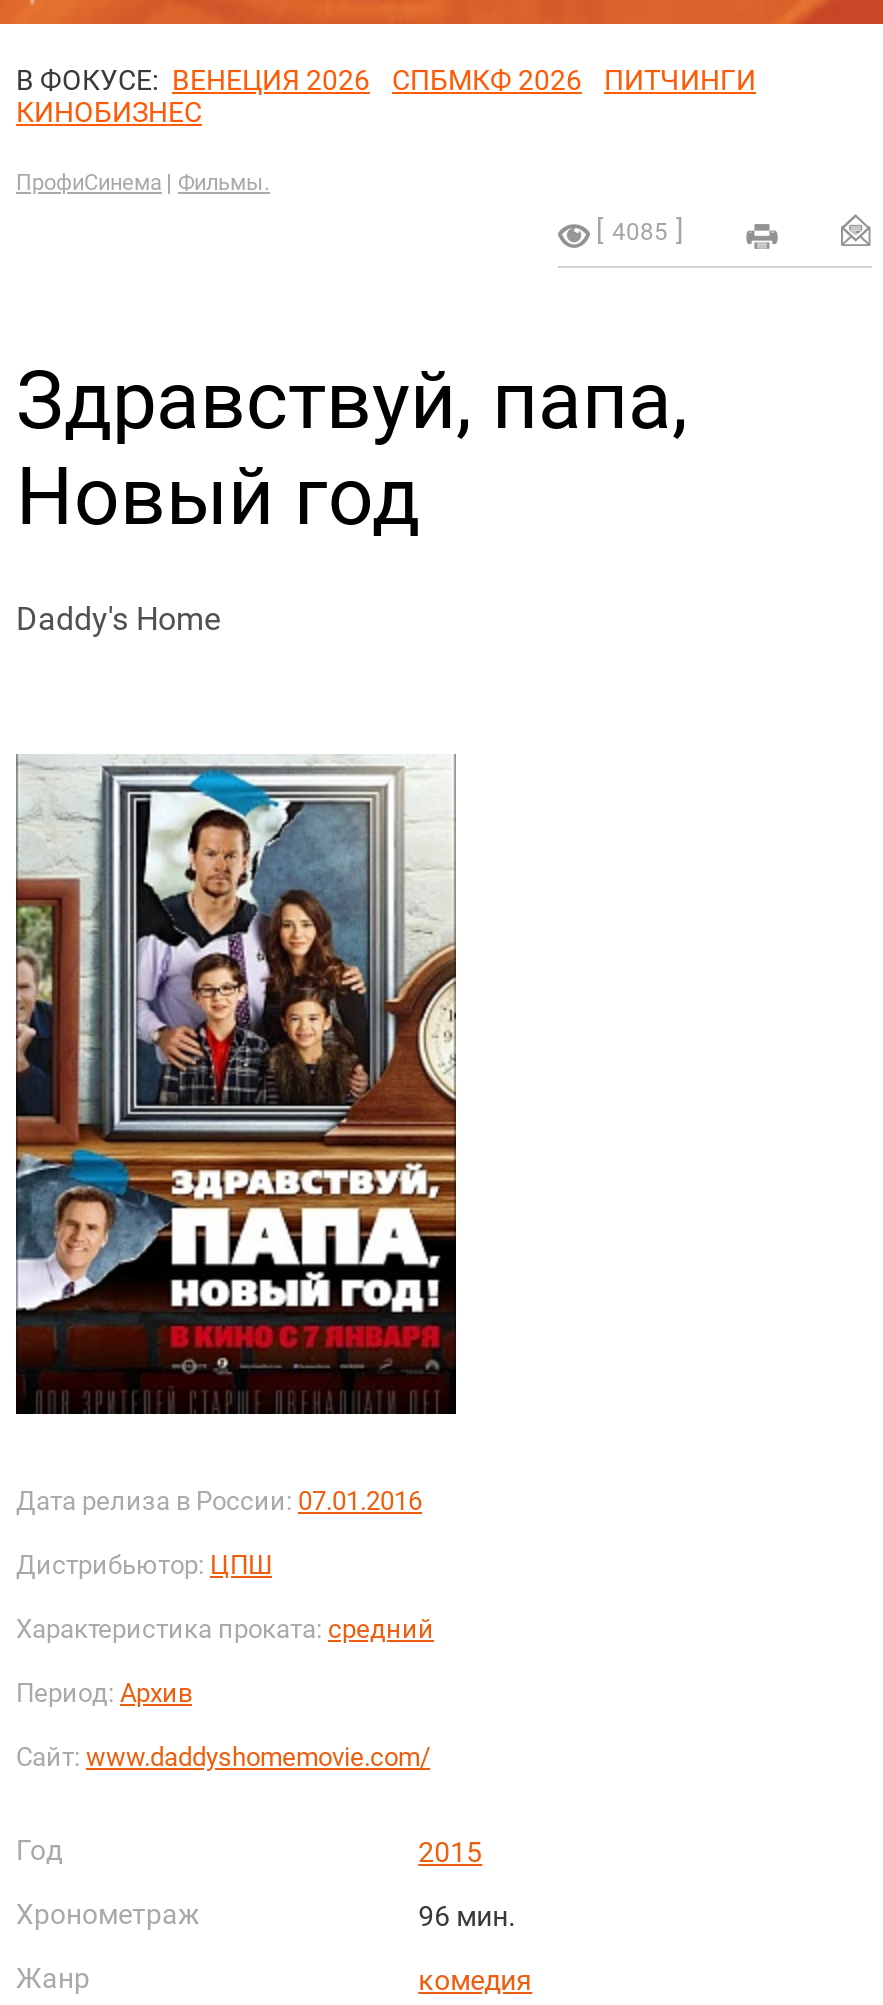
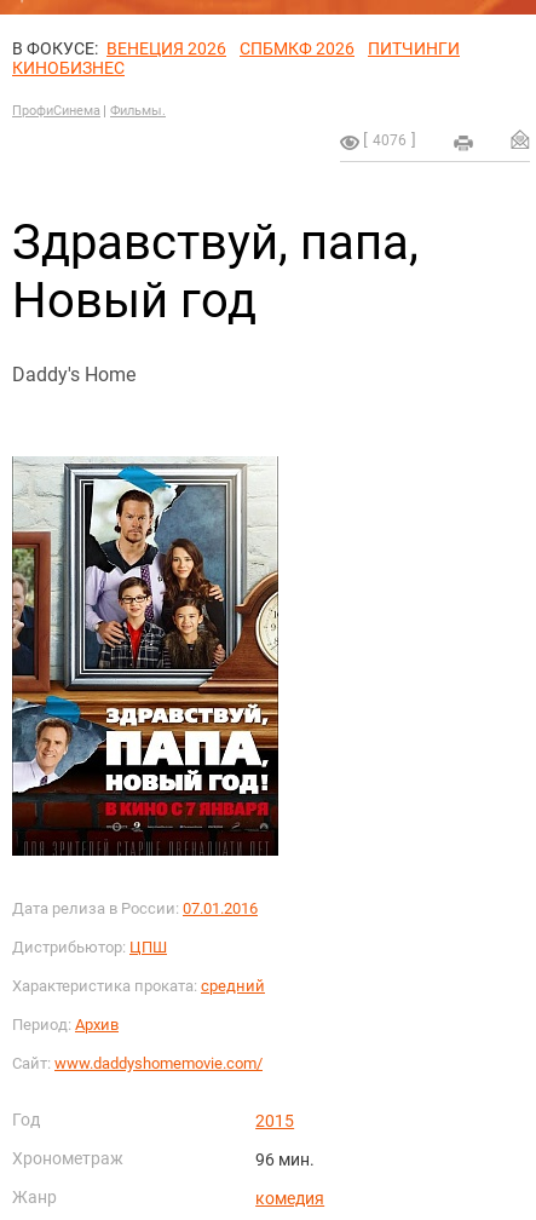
[612,218,668,246] 4085 -> [373,132,407,149] 4076

